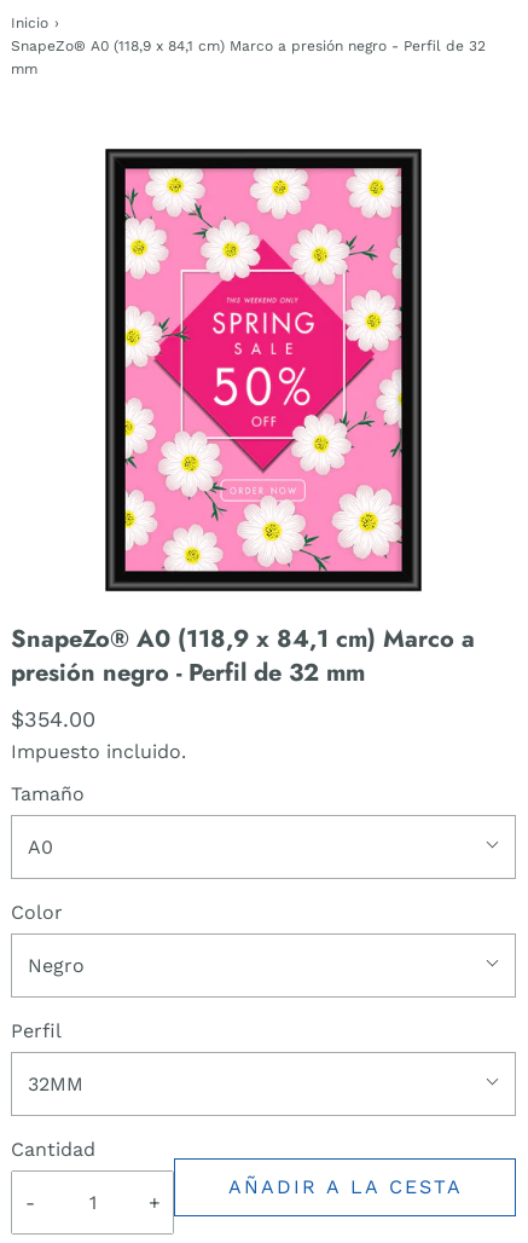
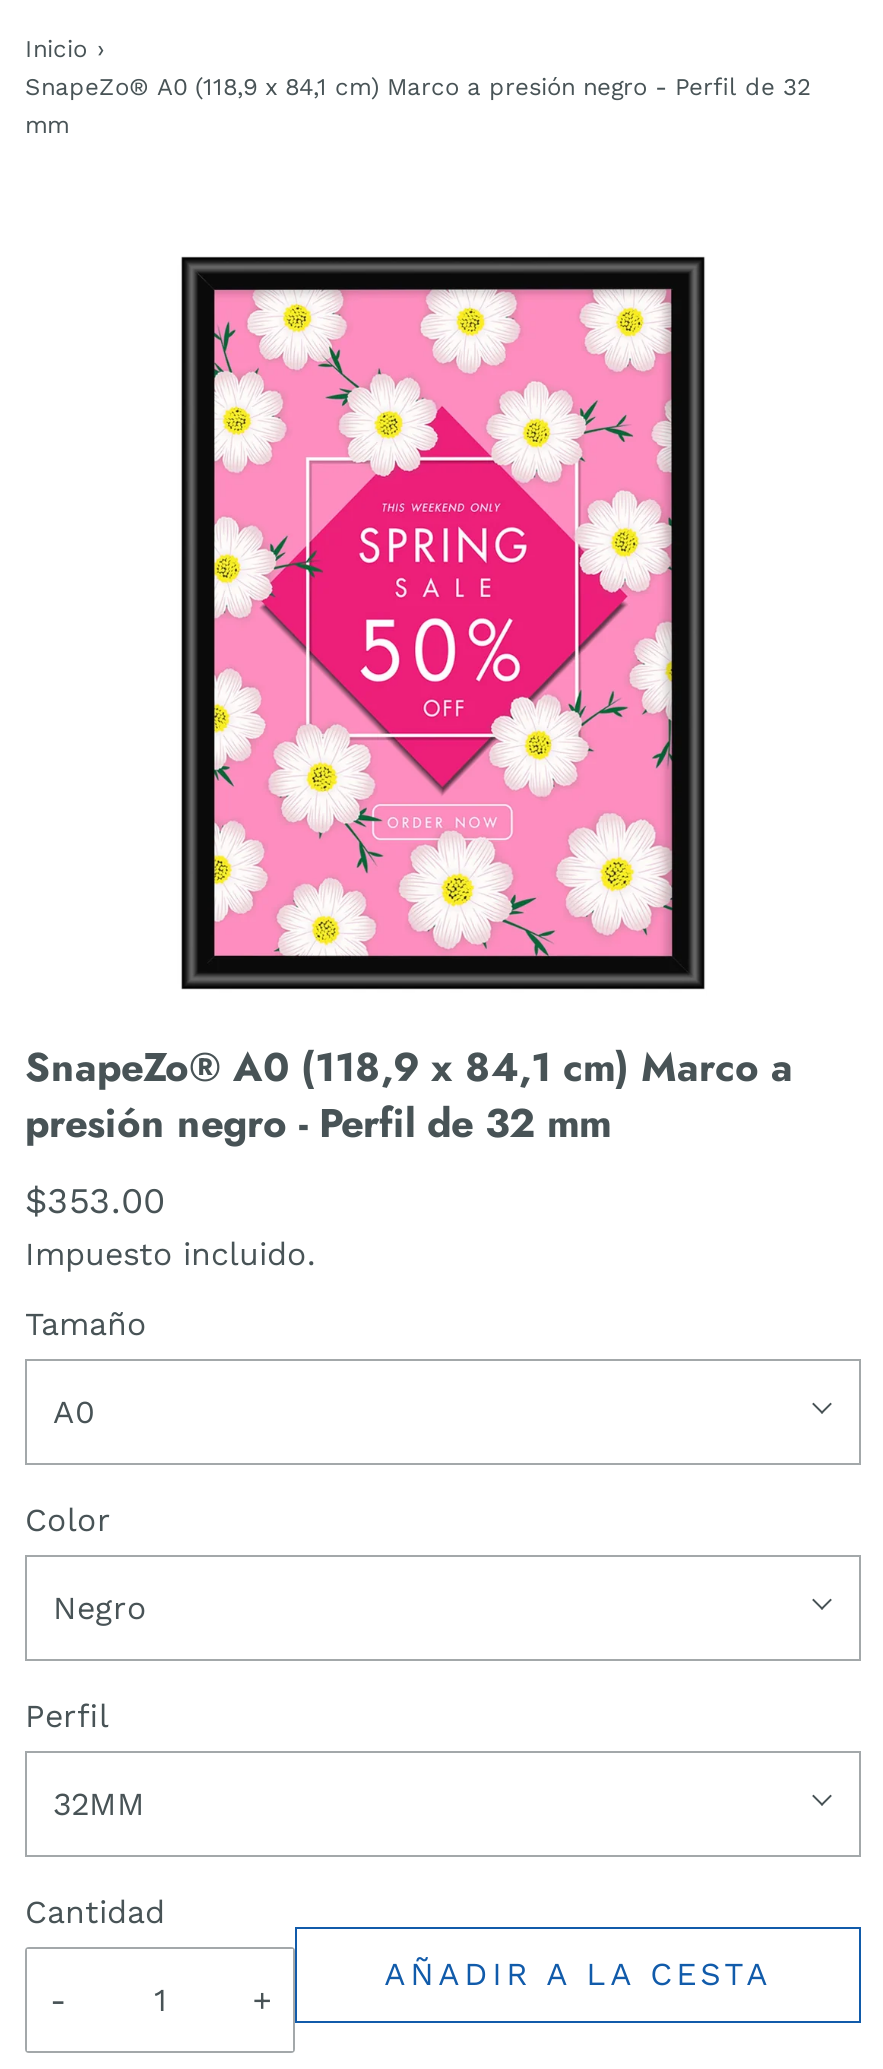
[11,706,95,732] $354.00 -> [25,1179,165,1221] $353.00

